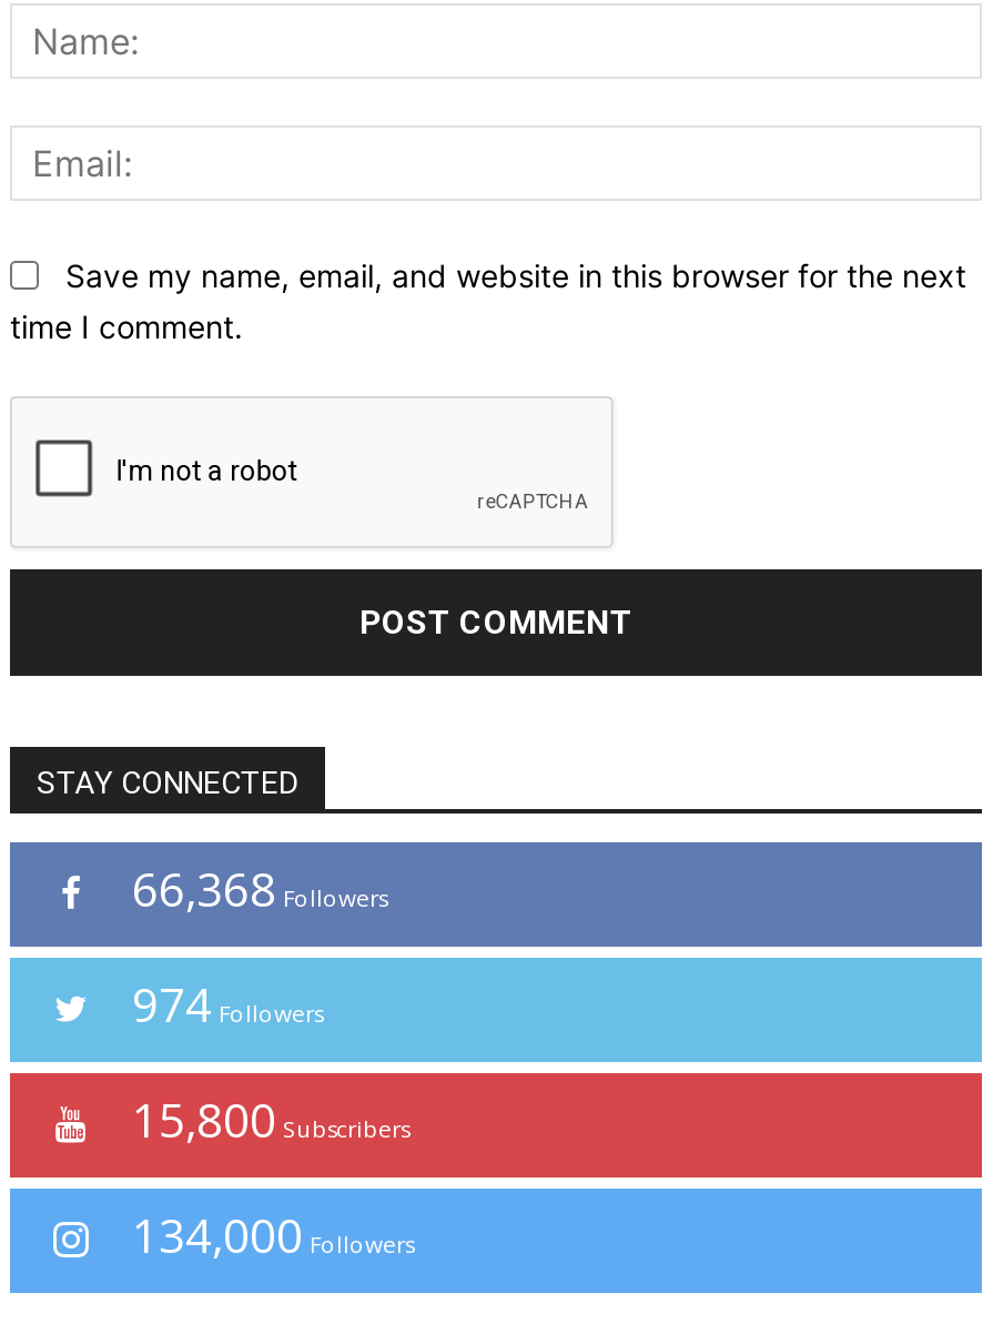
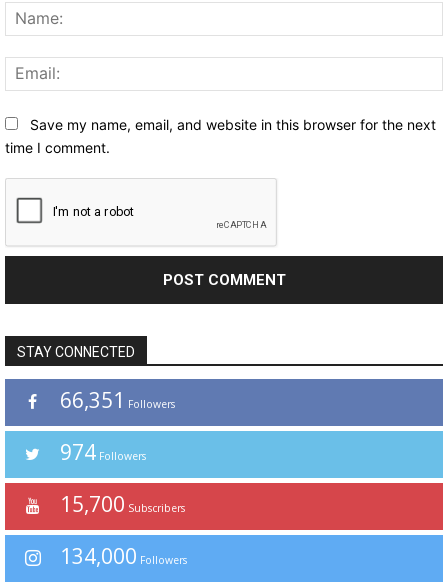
[132,857,387,919] 66,368 Followers -> [60,386,175,414] 66,351 Followers
[132,1088,409,1150] 15,800 Subscribers -> [60,490,185,518] 15,700 Subscribers

